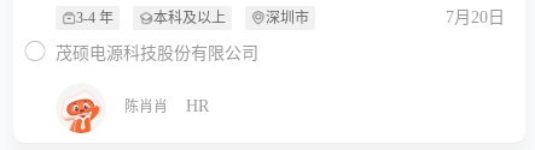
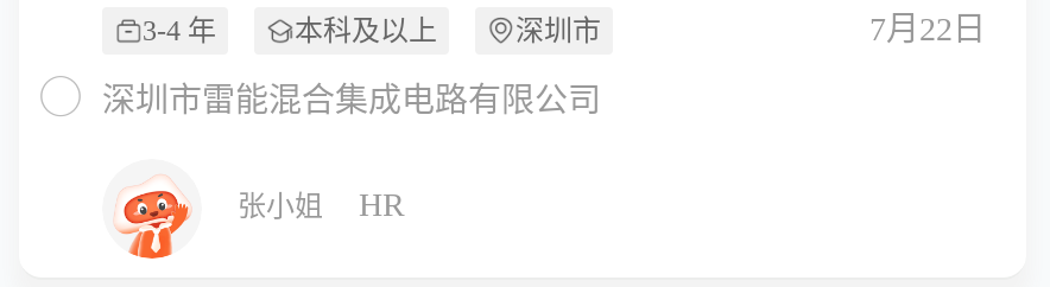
[446,8,505,26] 7月20日 -> [869,12,986,47] 7月22日
[56,44,258,62] 茂硕电源科技股份有限公司 -> [102,83,601,119] 深圳市雷能混合集成电路有限公司
[124,98,168,115] 陈肖肖 -> [238,189,323,222] 张小姐

